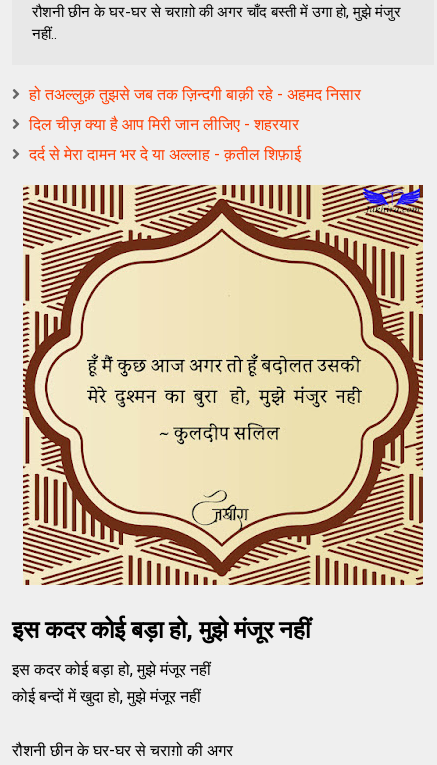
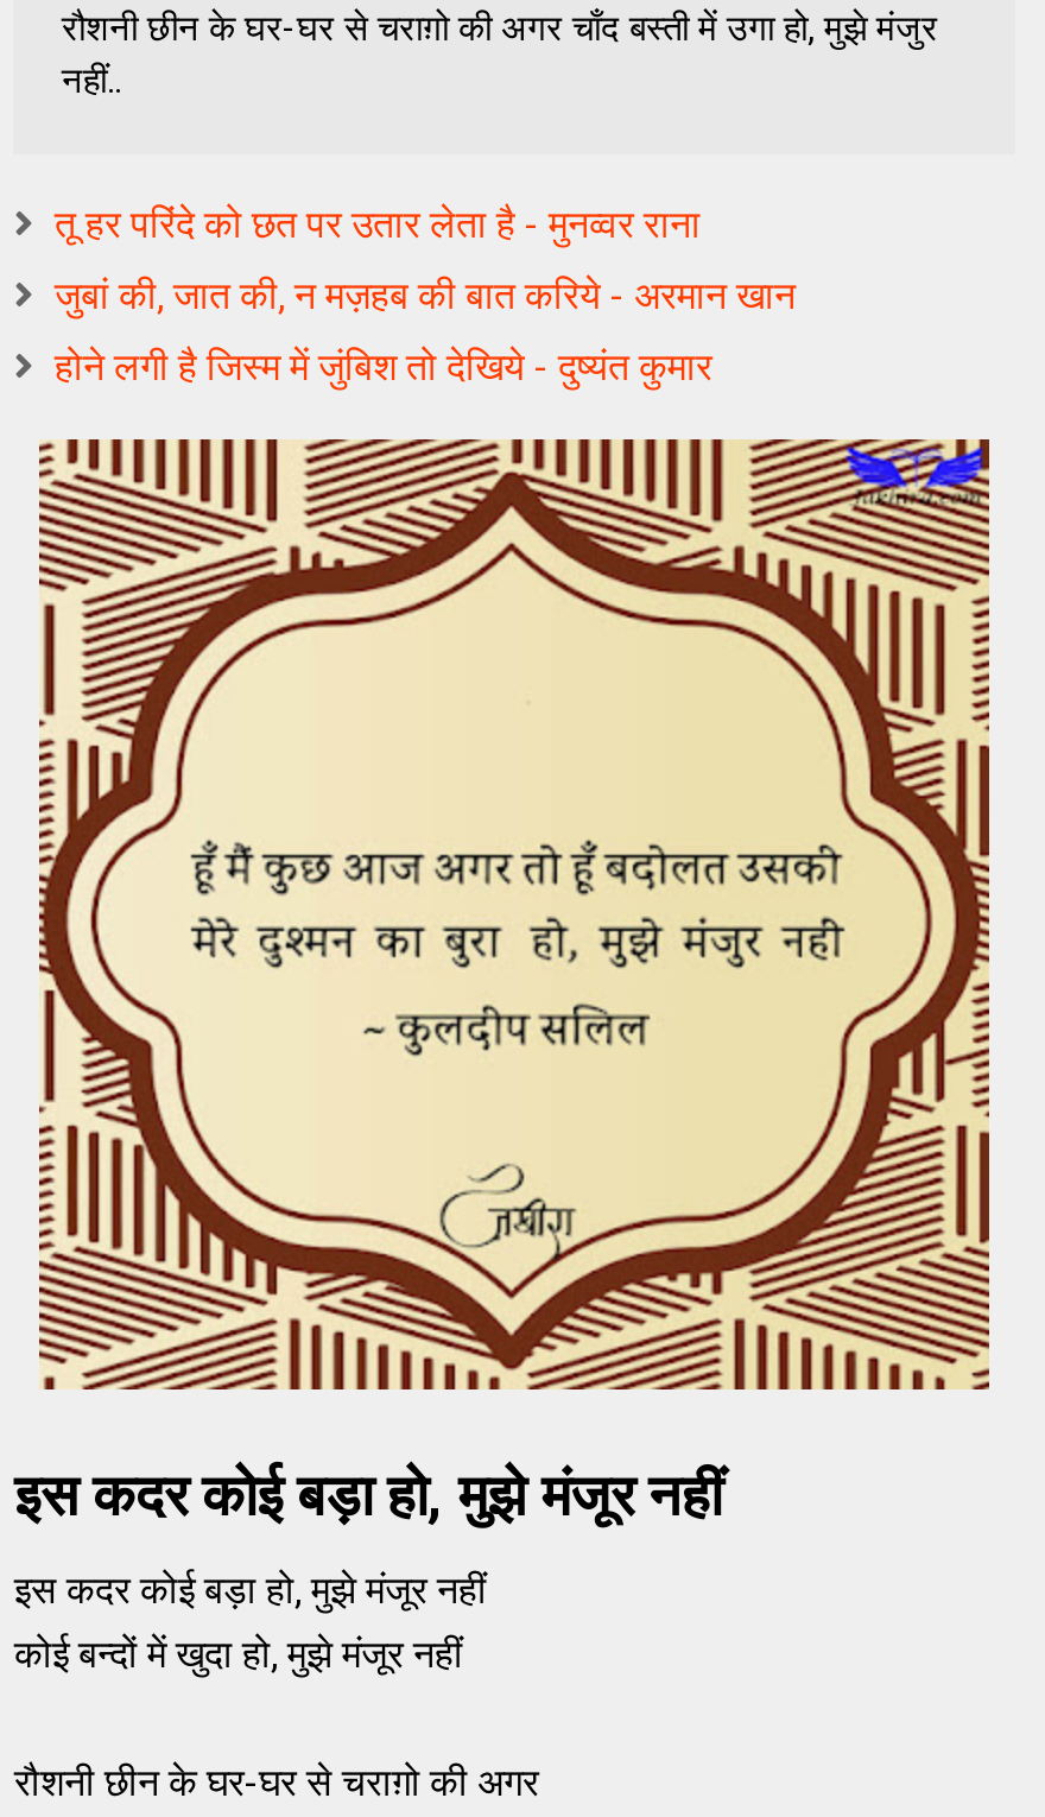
[29,85,361,104] हो तअल्लुक़ तुझसे जब तक ज़िन्दगी बाक़ी रहे - अहमद निसार -> [54,202,700,247] तू हर परिंदे को छत पर उतार लेता है - मुनव्वर राना
[29,115,299,134] दिल चीज़ क्या है आप मिरी जान लीजिए - शहरयार -> [54,273,795,318] जुबां की, जात की, न मज़हब की बात करिये - अरमान खान
[29,145,301,164] दर्द से मेरा दामन भर दे या अल्लाह - क़तील शिफ़ाई -> [54,344,712,390] होने लगी है जिस्म में जुंबिश तो देखिये - दुष्यंत कुमार

